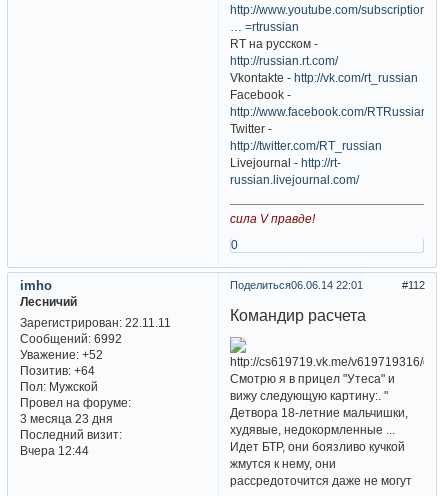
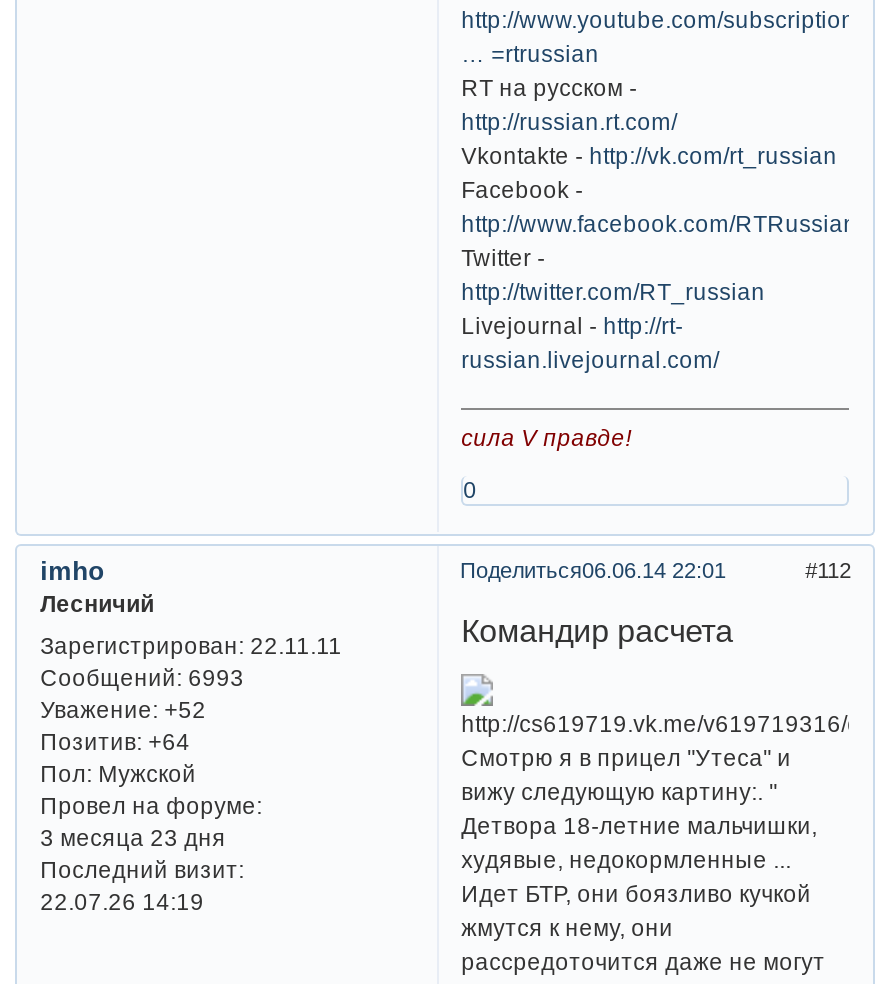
[20,332,122,345] Сообщений: 6992 -> [40,663,244,689] Сообщений: 6993
[20,444,89,457] Вчера 12:44 -> [40,887,204,913] 22.07.26 14:19

